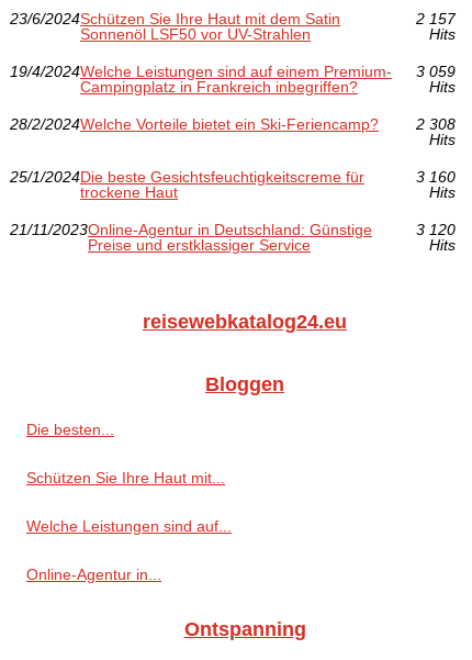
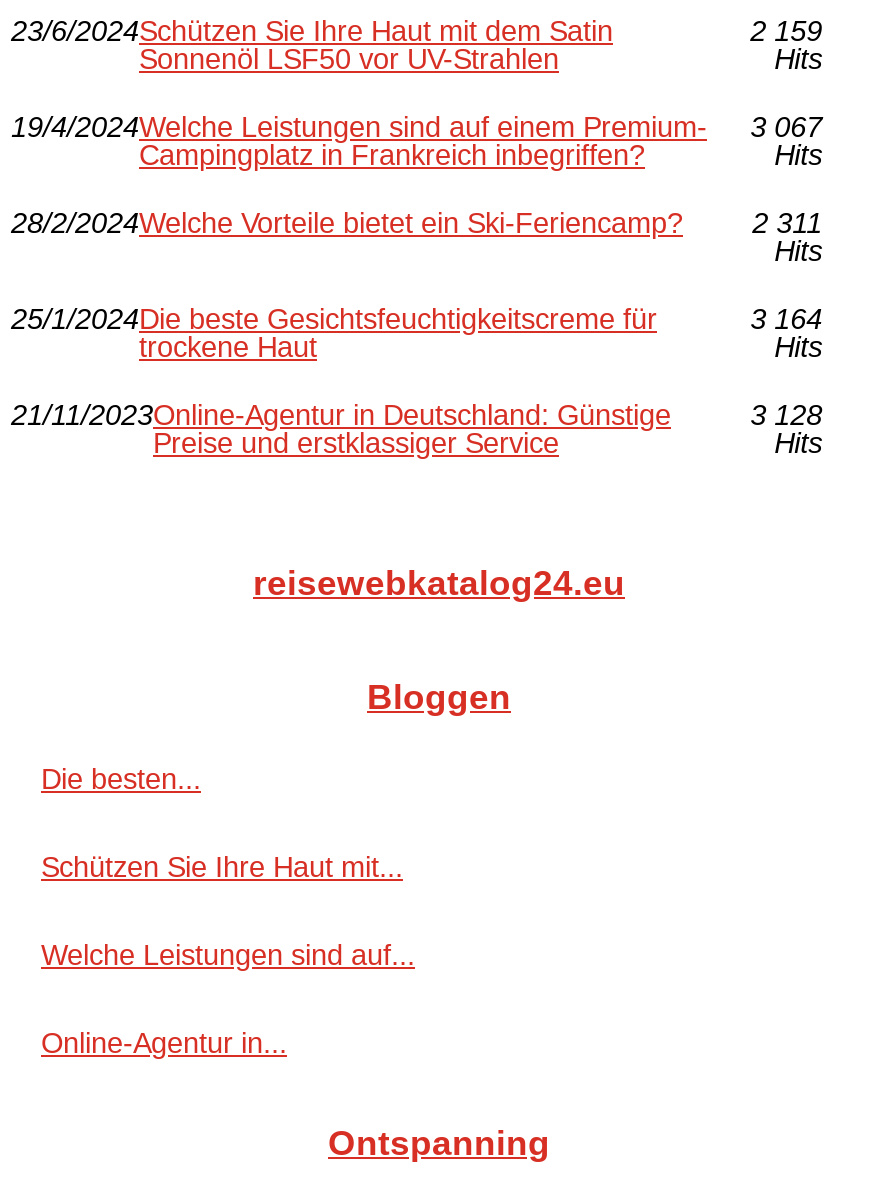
[416,10,455,27] 2 157 -> [750,15,822,47] 2 159
[10,63,455,80] 19/4/2024Welche Leistungen sind auf einem Premium- 3 059 -> [11,111,822,143] 19/4/2024Welche Leistungen sind auf einem Premium- 3 067
[416,115,455,133] 2 308 -> [752,207,822,239] 2 311
[416,168,455,186] 3 160 -> [750,303,822,335] 3 164
[416,221,455,238] 3 120 -> [750,399,822,431] 3 128

